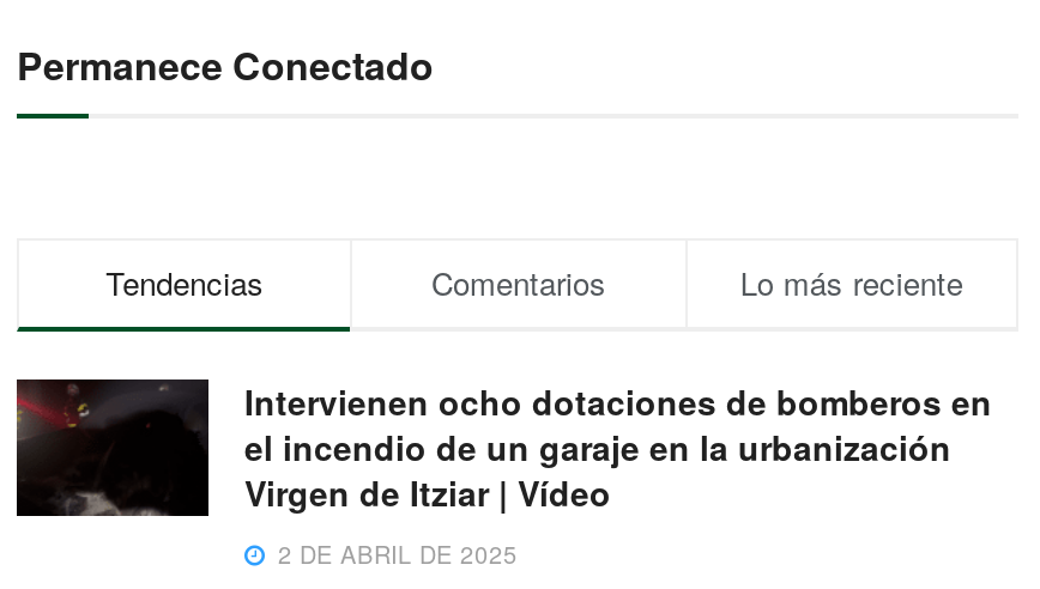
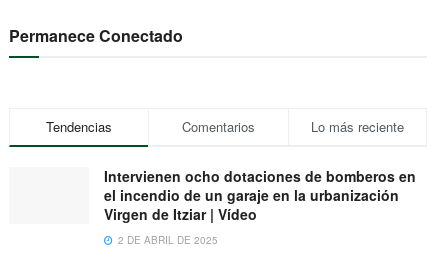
[14,377,211,518] [image] -> none

